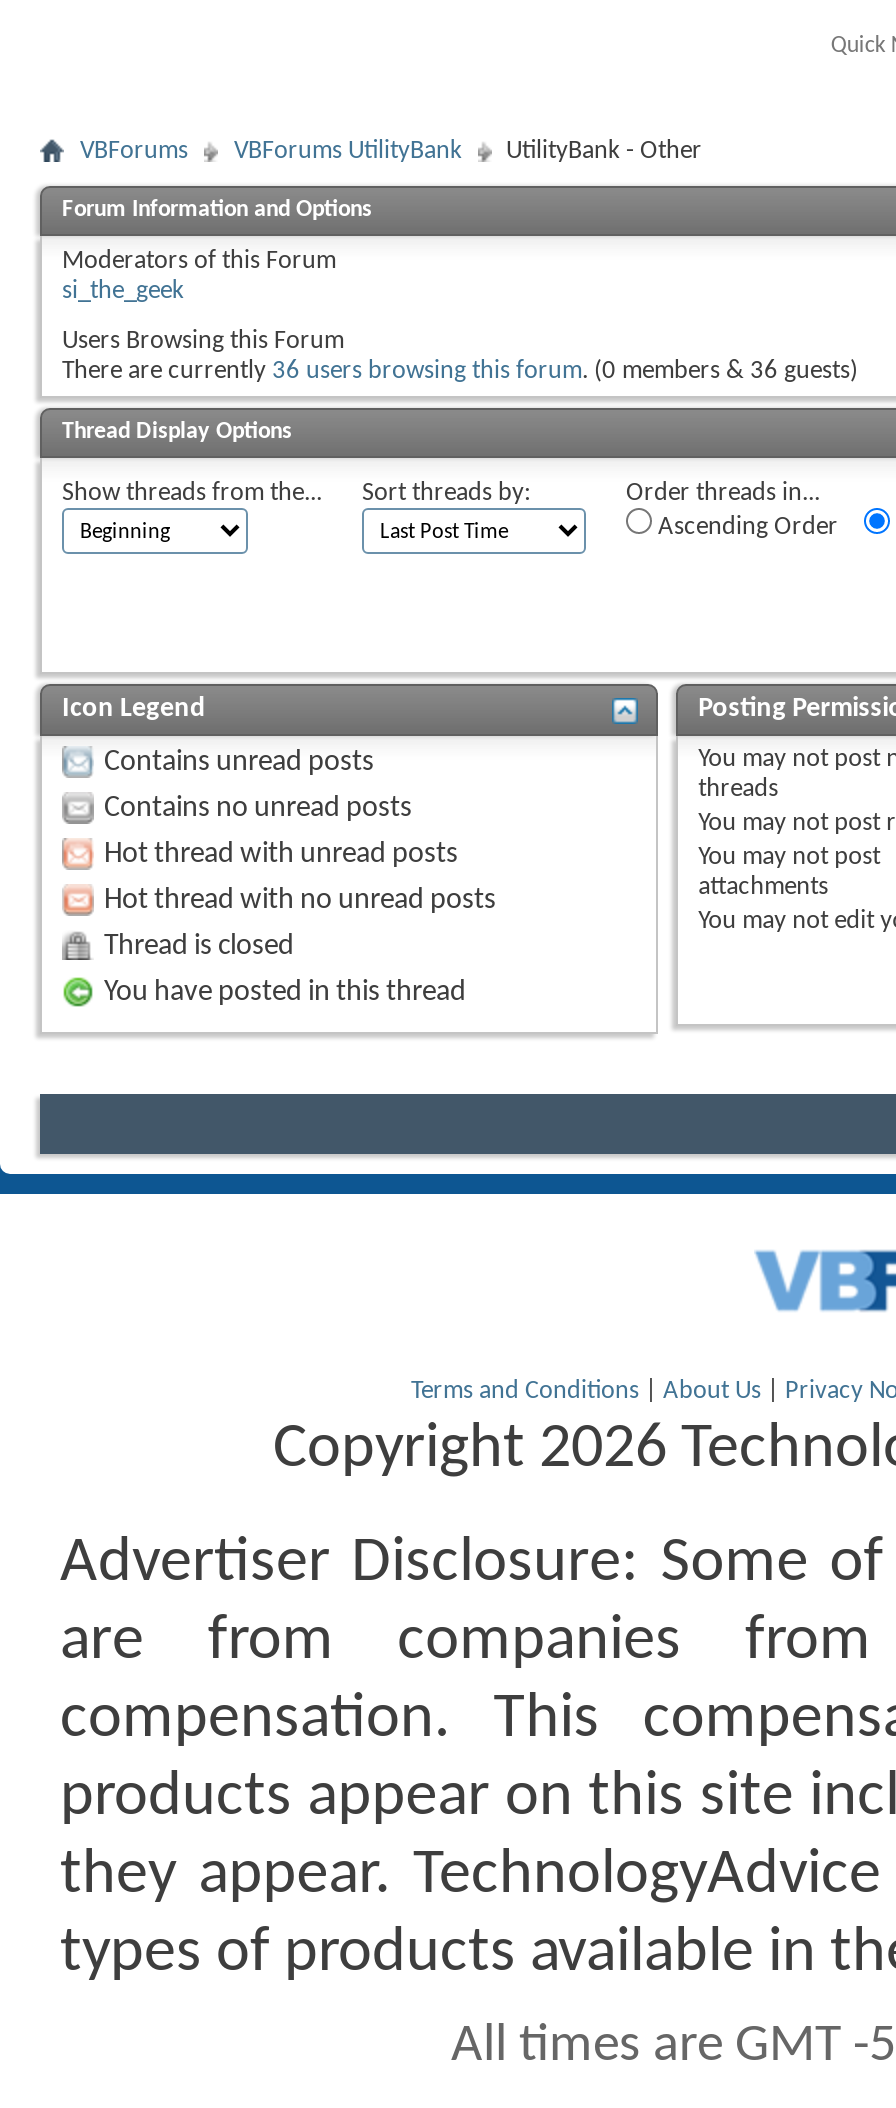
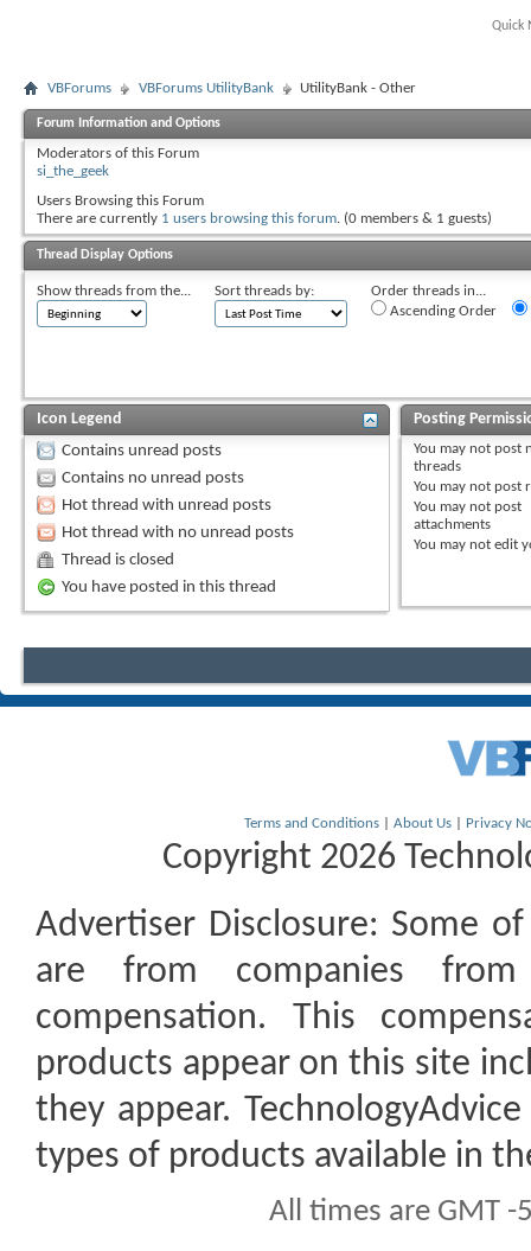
[62,358,858,384] There are currently 36 users browsing this forum. (0 members & 36 guests) -> [37,211,492,227] There are currently 1 users browsing this forum. (0 members & 1 guests)

